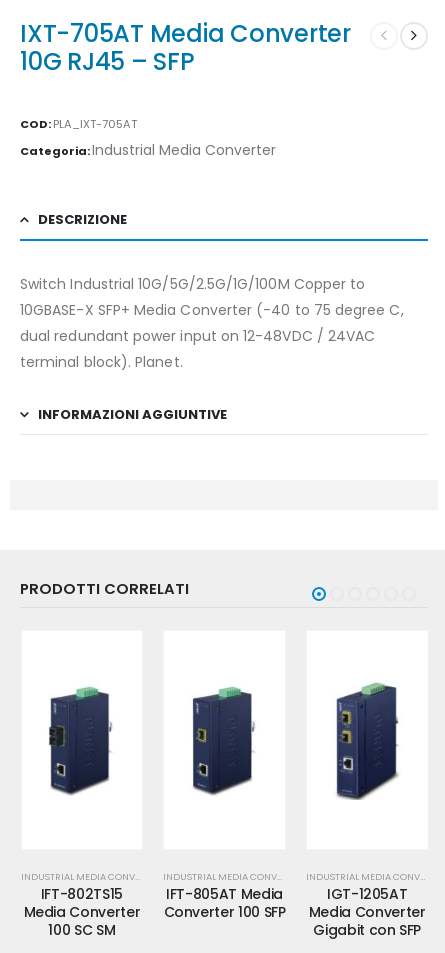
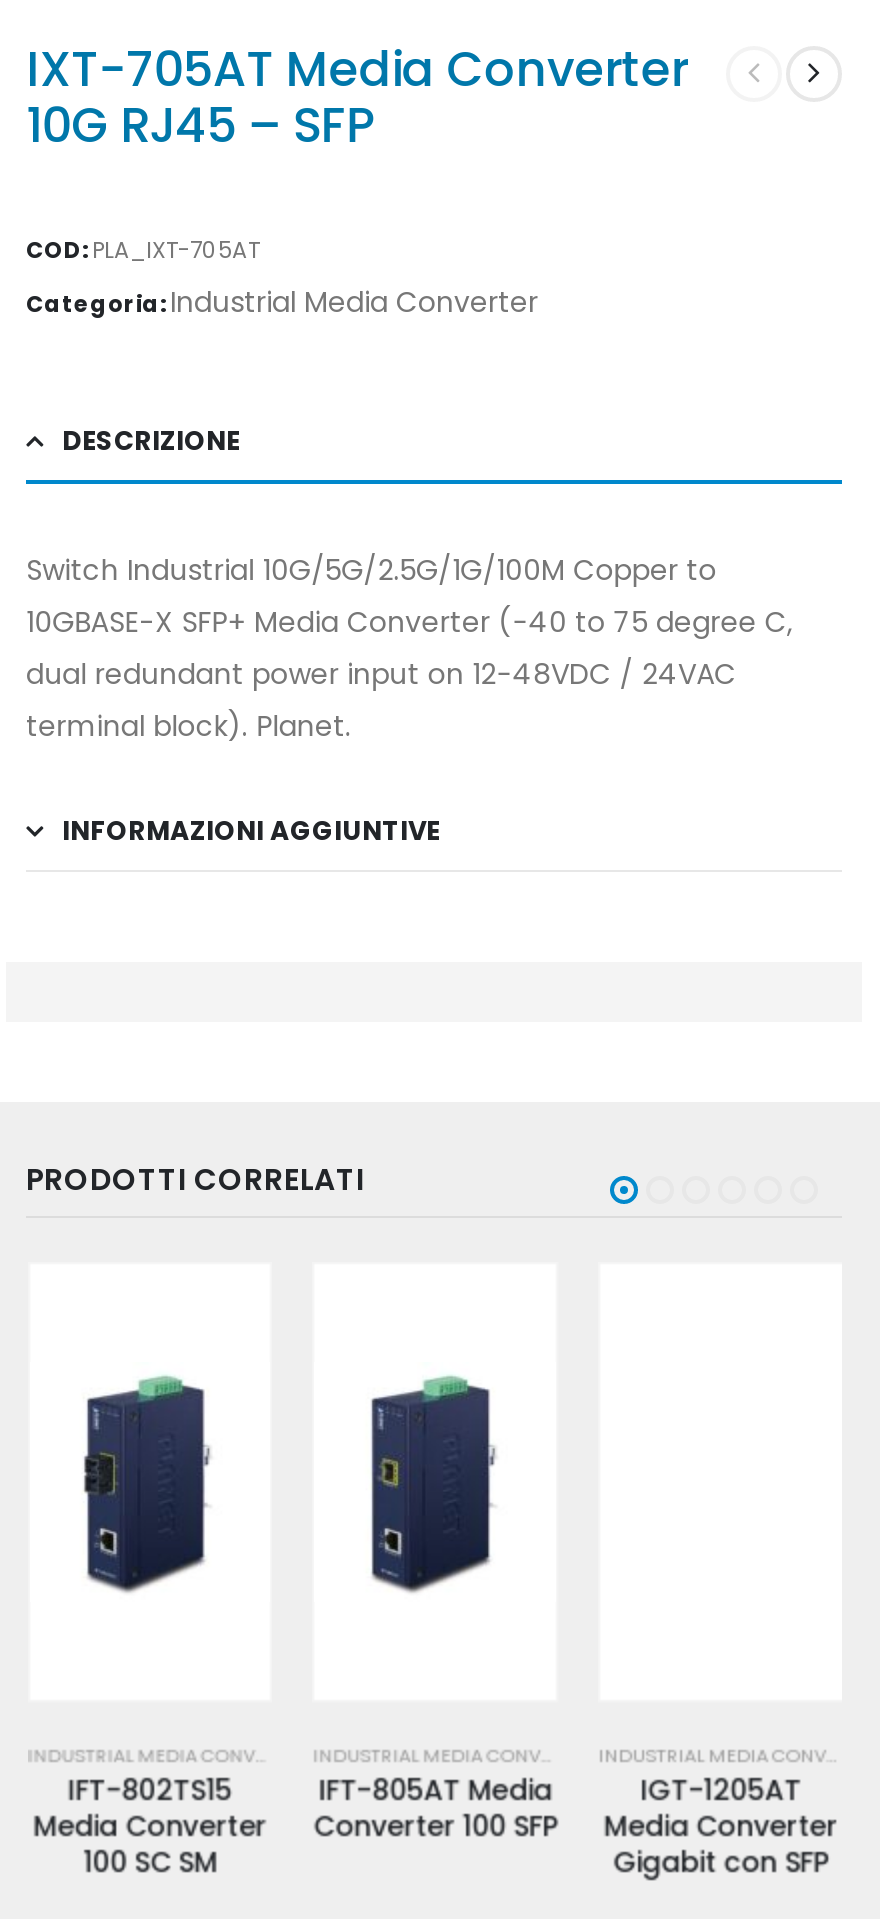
[336,682,399,801] [image] -> none

